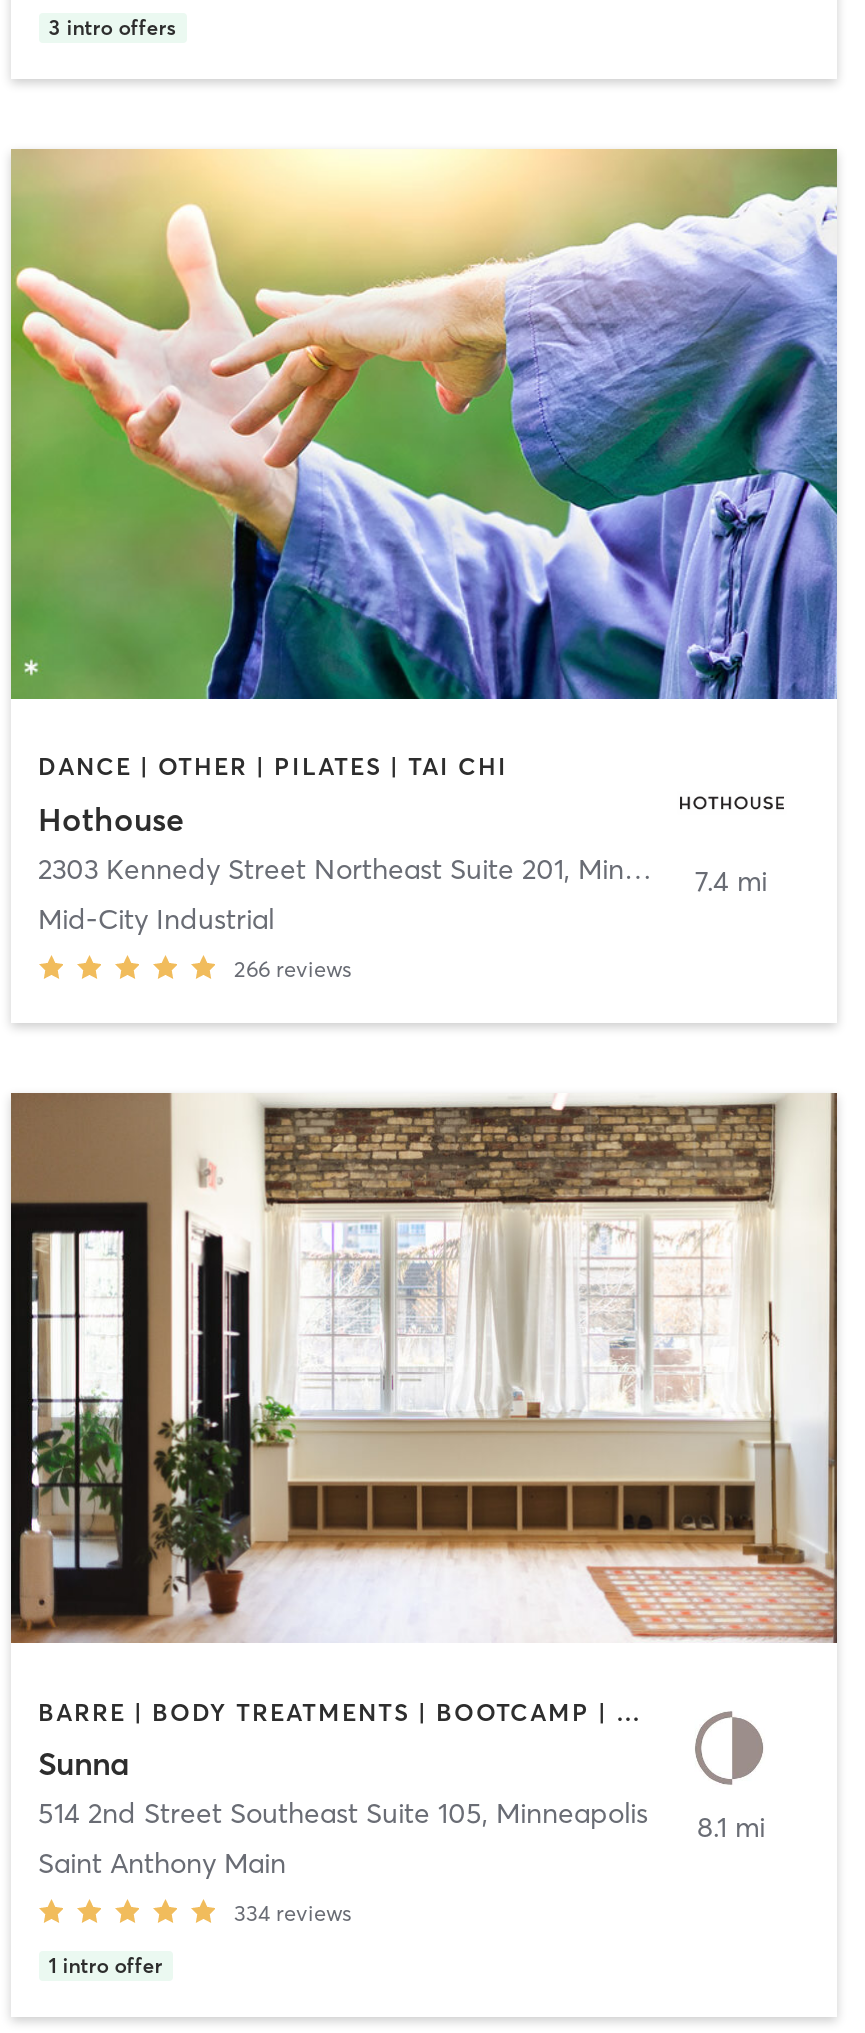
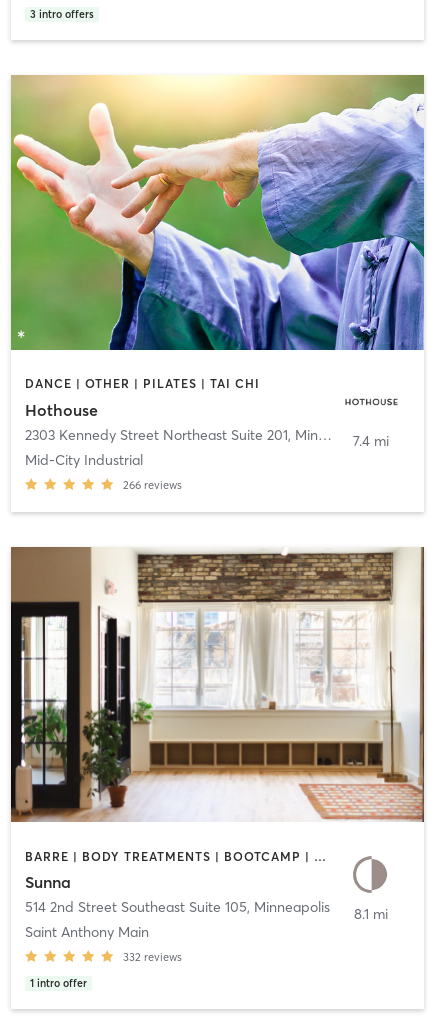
[234,1900,352,1928] 334 reviews -> [122,950,181,964] 332 reviews

